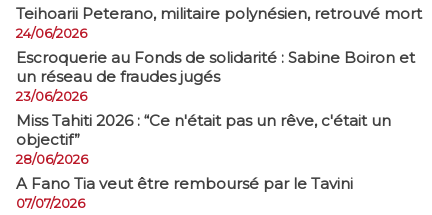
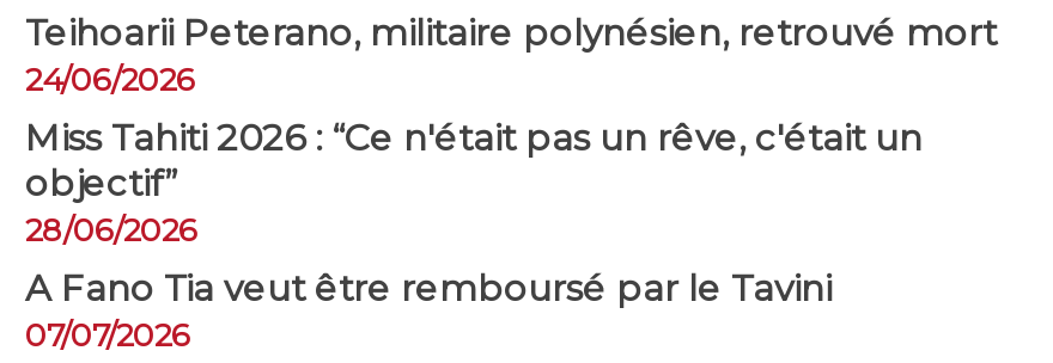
[16,48,415,104] Escroquerie au Fonds de solidarité : Sabine Boiron et | un réseau de fraudes jugés | 23/06/2026 -> none

